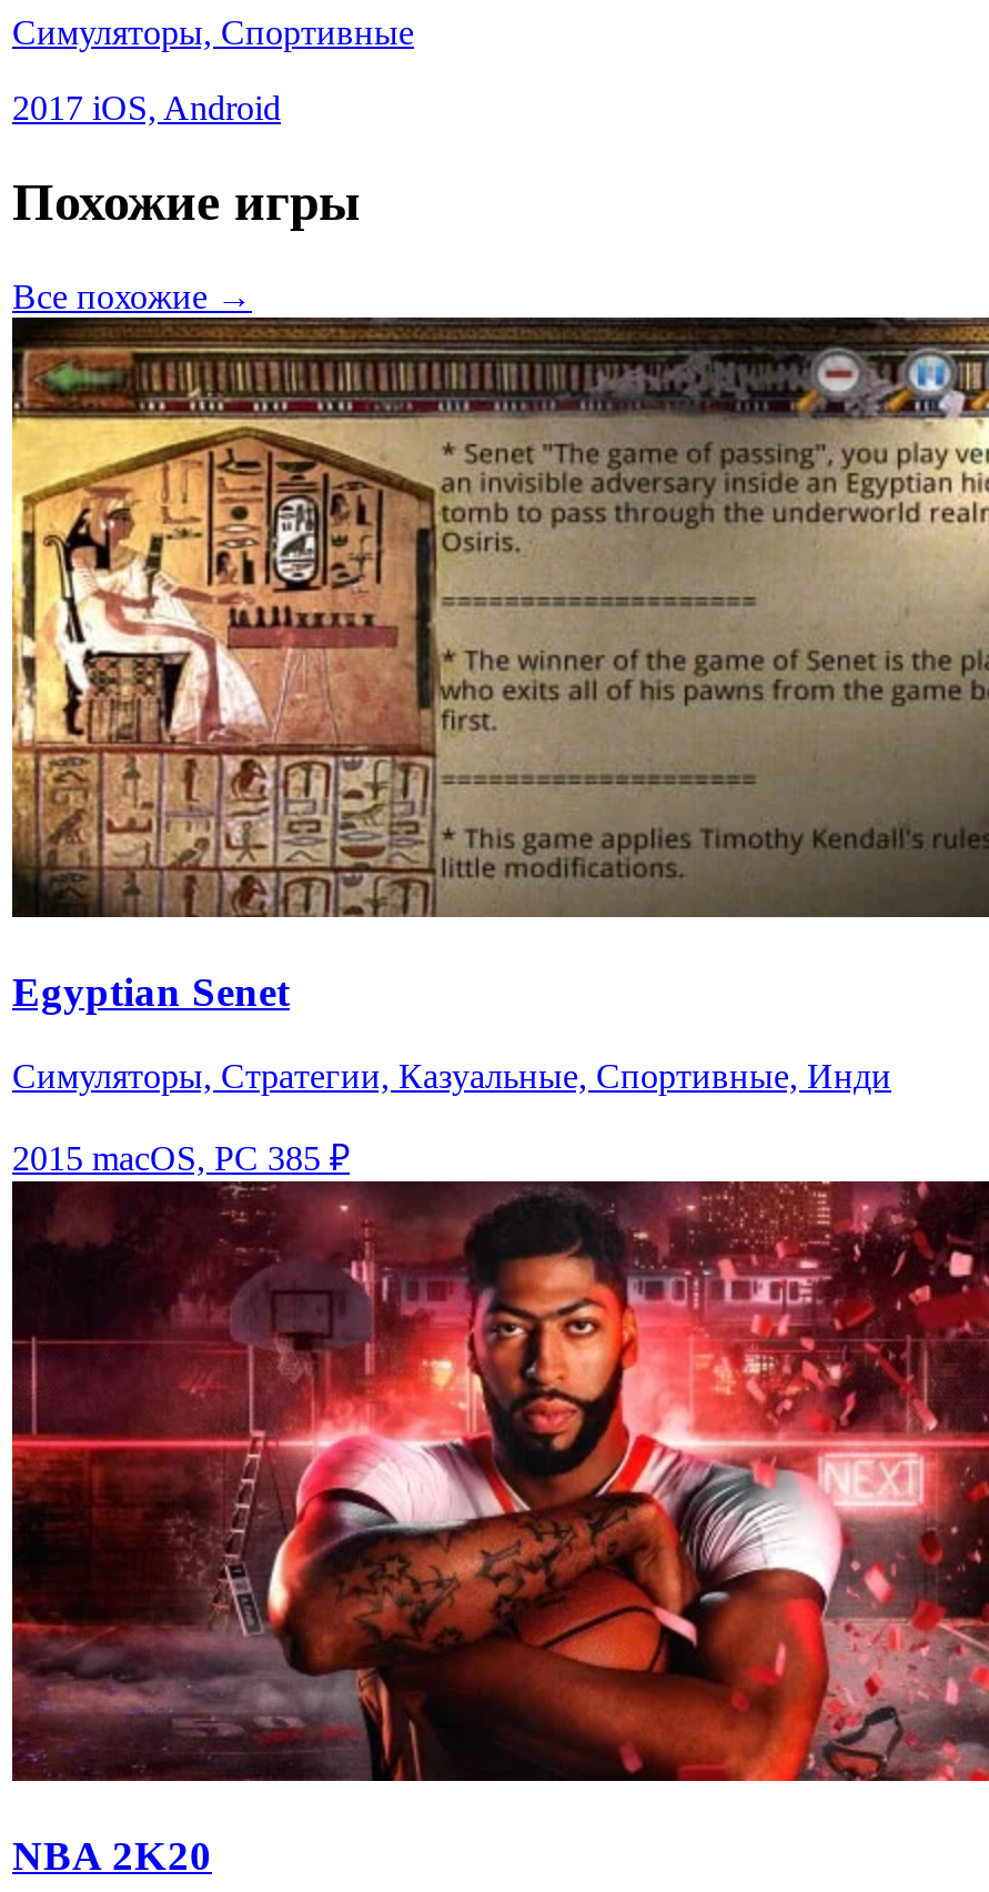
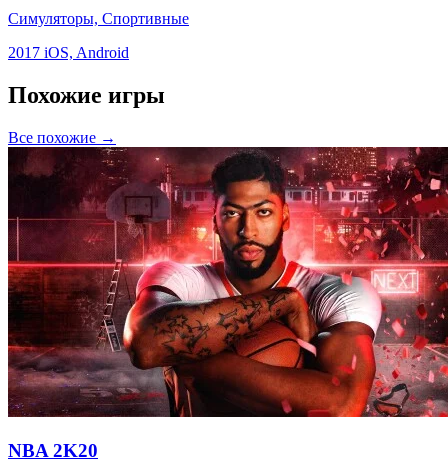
[10,315,982,1178] [image] | Egyptian Senet | Симуляторы, Стратегии, Казуальные, Спортивные, Инди | 2015 macOS, PC 385 ₽ -> none

